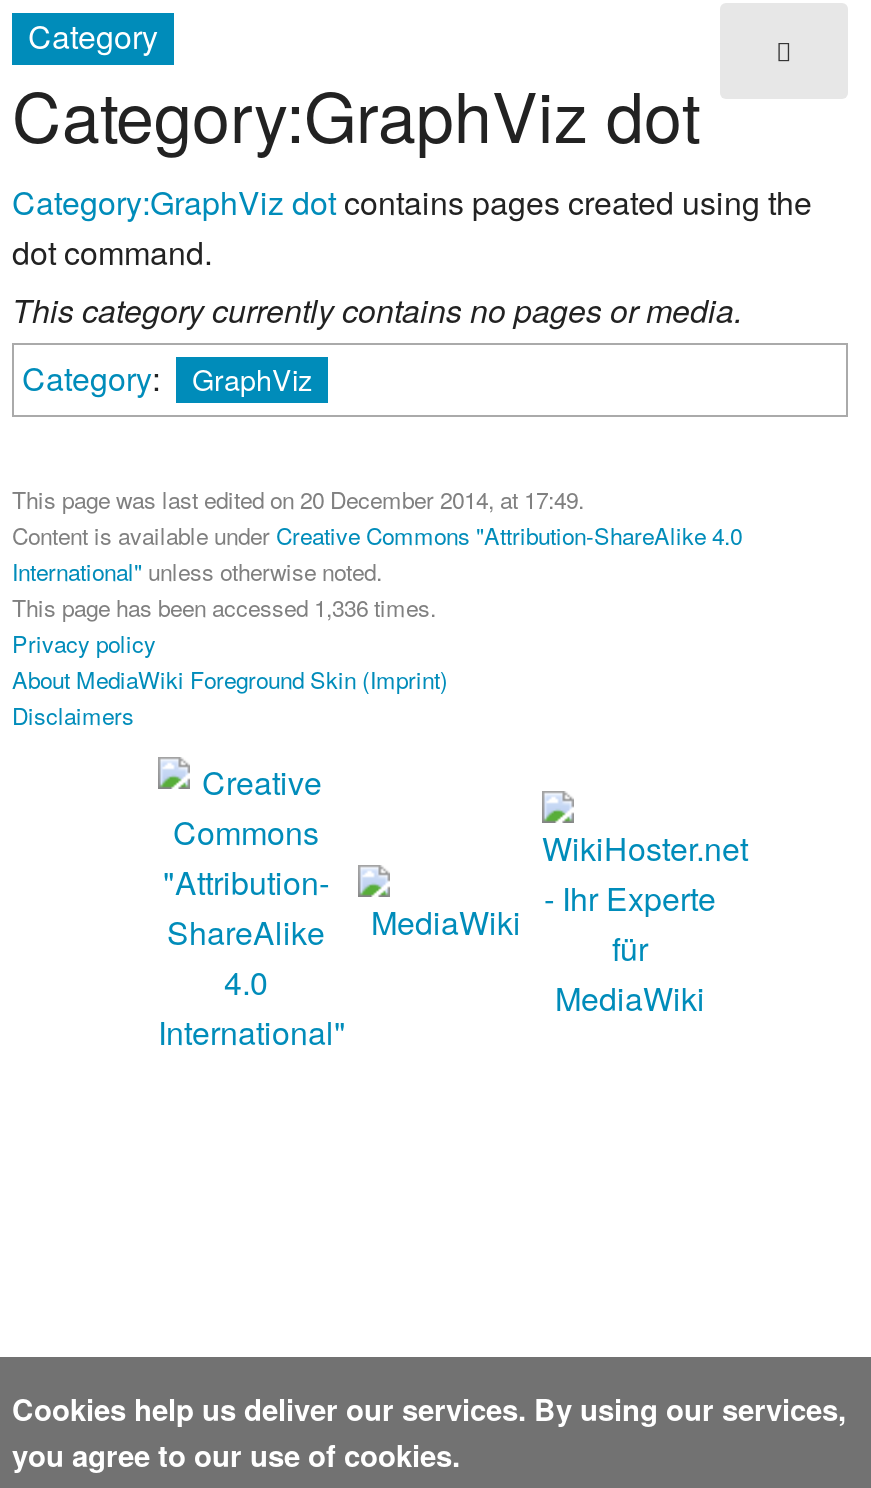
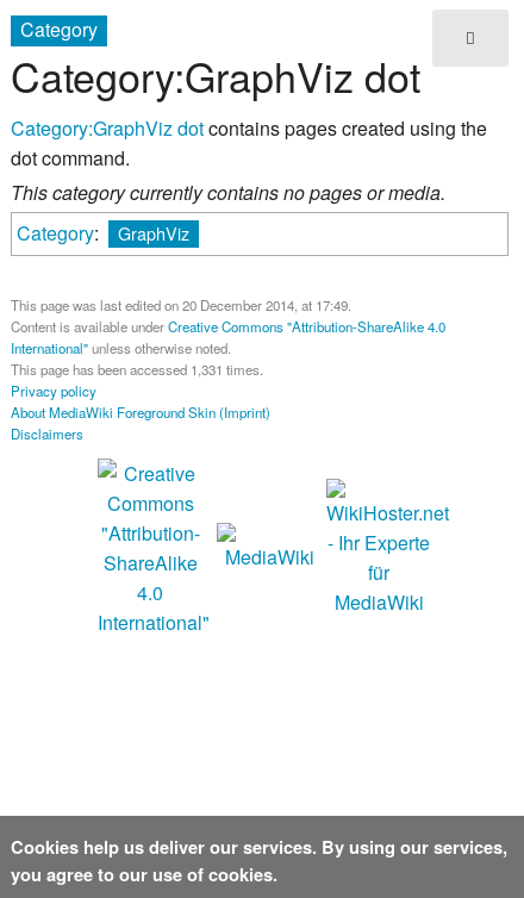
[12,592,436,624] This page has been accessed 1,336 times. -> [11,360,263,379] This page has been accessed 1,331 times.

